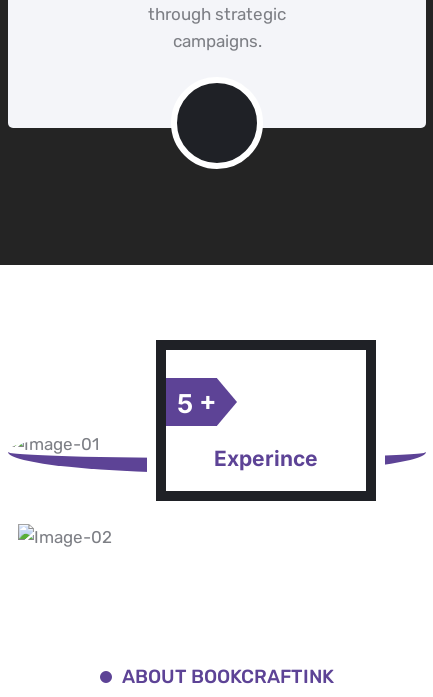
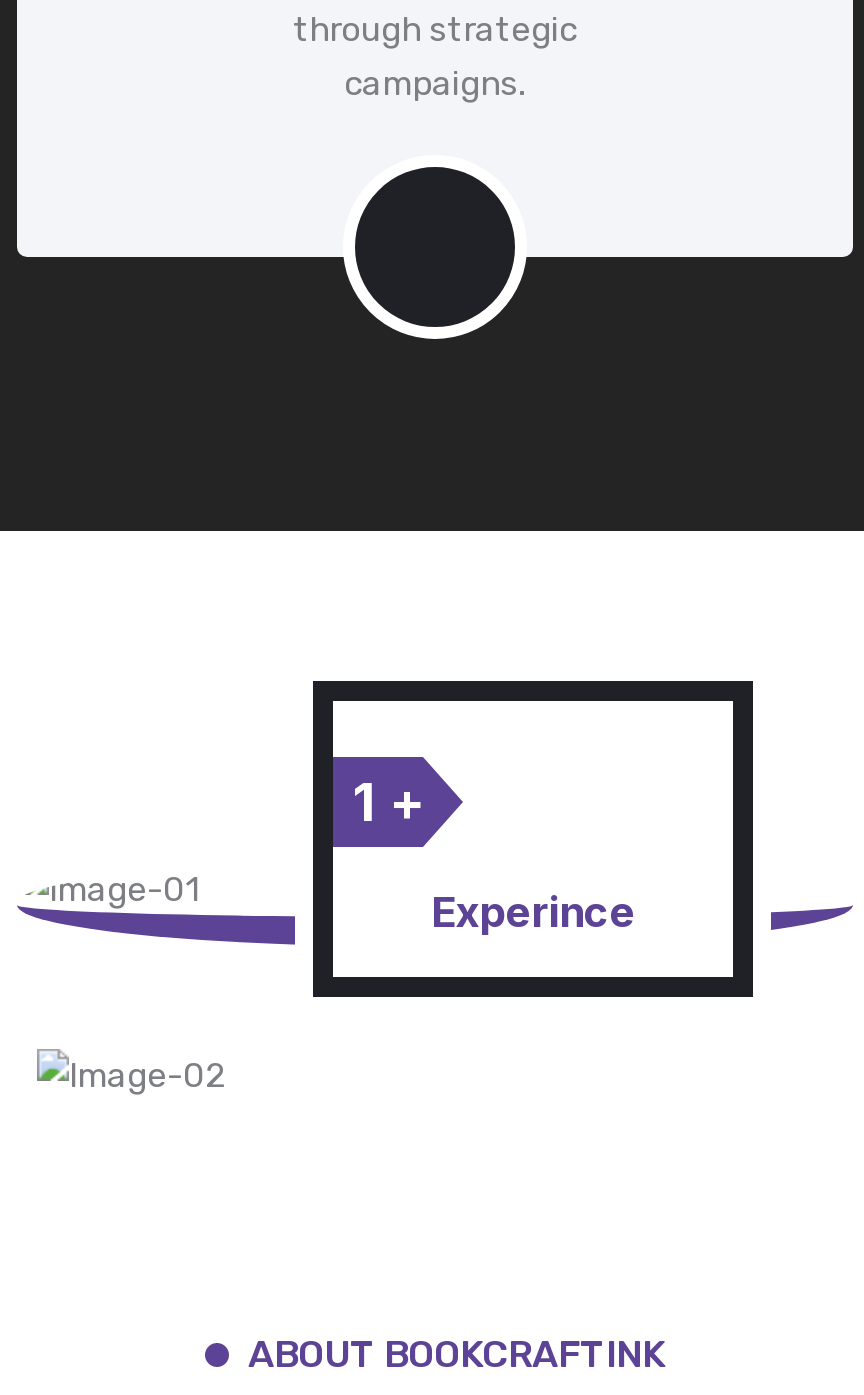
[176,385,217,419] 5 + -> [353,771,423,833] 1 +

